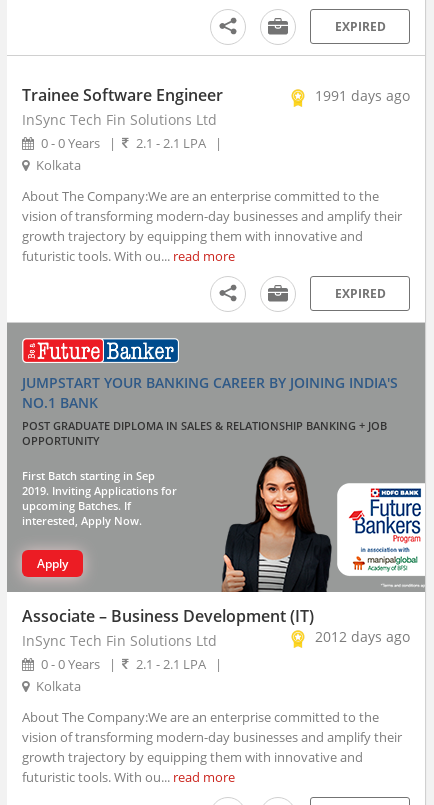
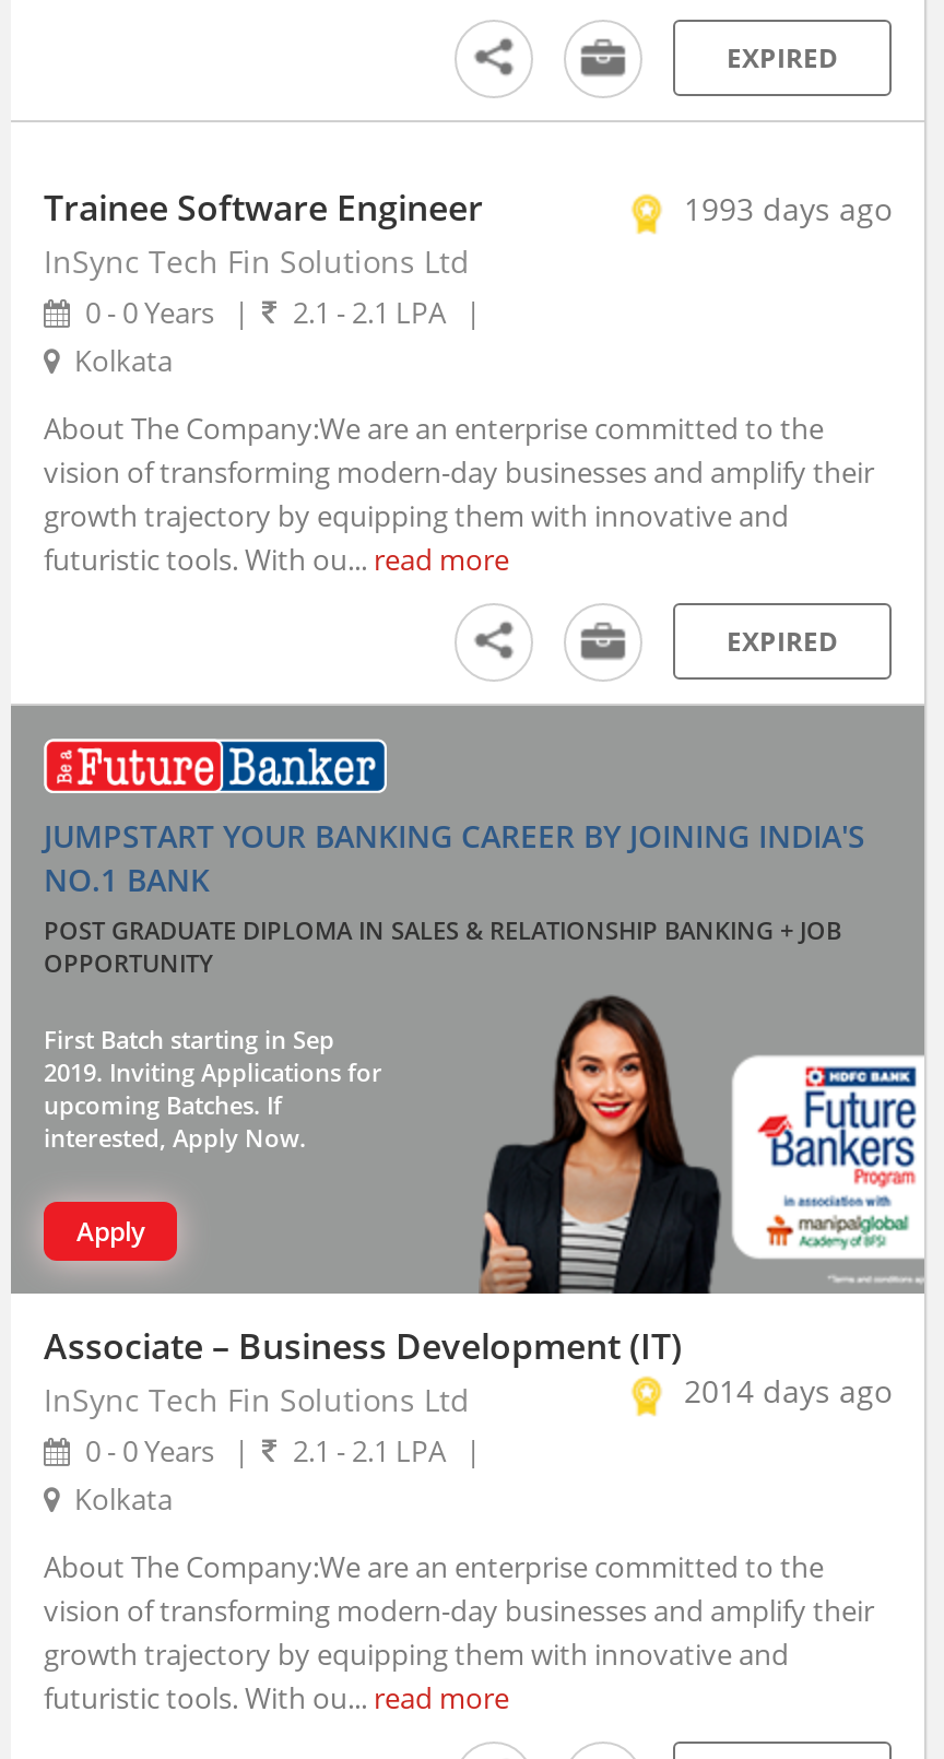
[315,86,410,105] 1991 days ago -> [684,188,892,229] 1993 days ago
[315,627,410,646] 2012 days ago -> [684,1370,892,1412] 2014 days ago

